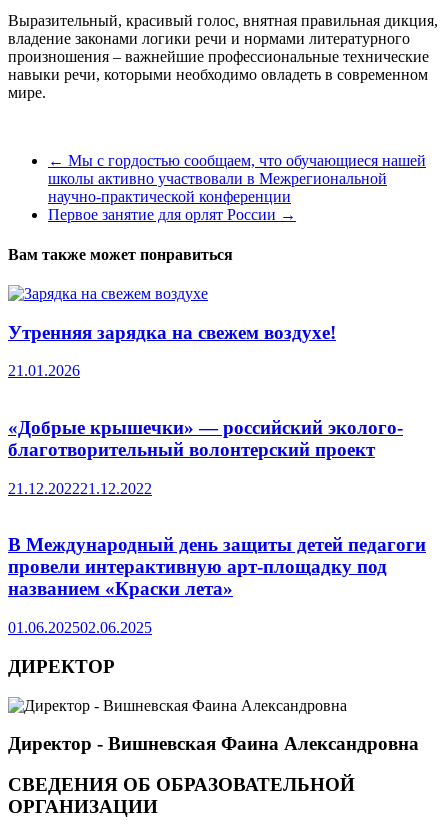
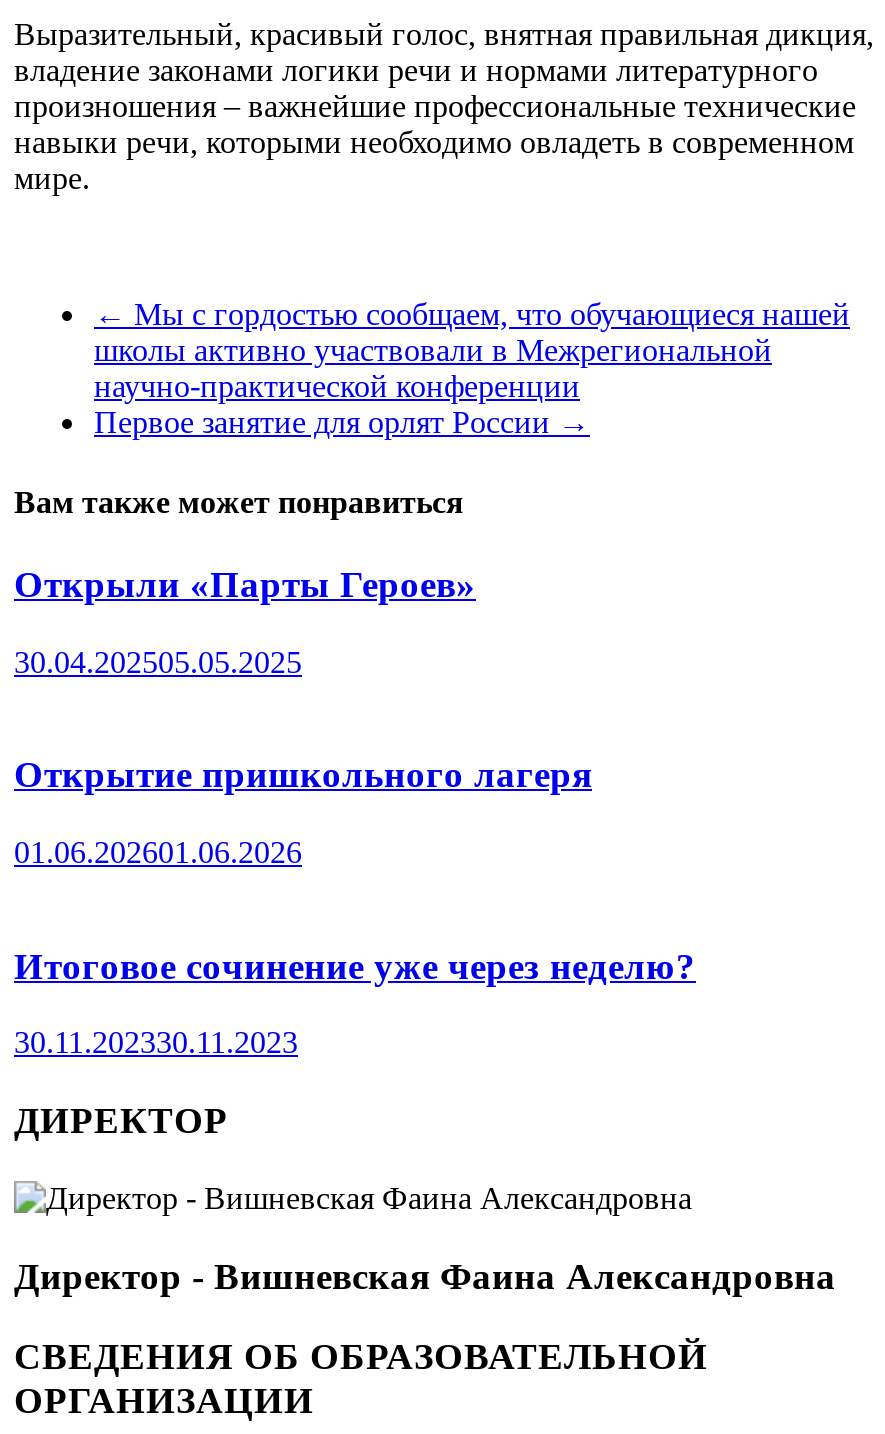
[8,321,336,342] Утренняя зарядка на свежем воздухе! -> [14,563,476,605] Открыли «Парты Героев»
[8,362,80,379] 21.01.2026 -> [14,644,302,678] 30.04.202505.05.2025
[8,417,403,460] «Добрые крышечки» — российский эколого- | благотворительный волонтерский проект -> [14,753,592,795] Открытие пришкольного лагеря
[8,480,152,497] 21.12.202221.12.2022 -> [14,835,302,869] 01.06.202601.06.2026
[8,534,426,599] В Международный день защиты детей педагоги | провели интерактивную арт-площадку под | названием «Краски лета» -> [14,944,696,986] Итоговое сочинение уже через неделю?
[8,619,152,636] 01.06.202502.06.2025 -> [14,1026,298,1060] 30.11.202330.11.2023

